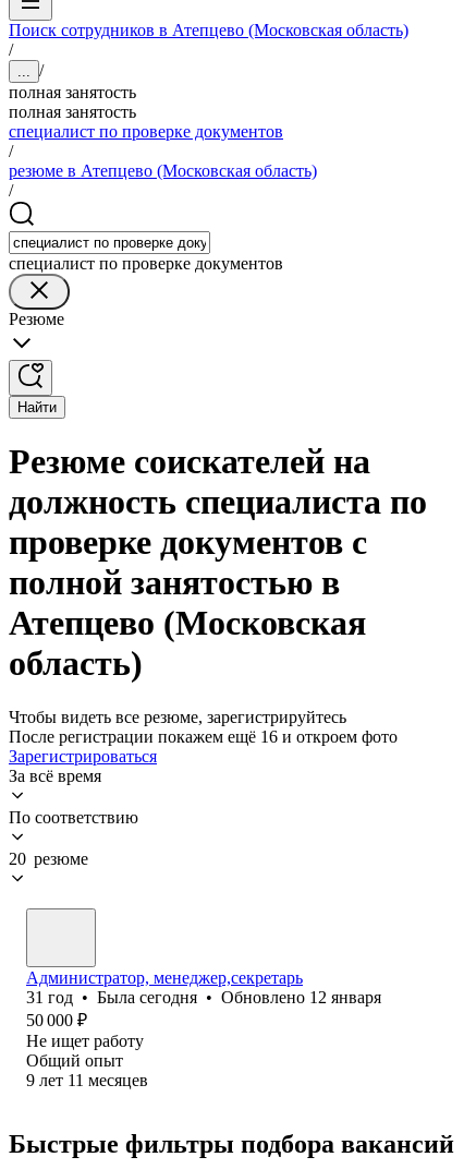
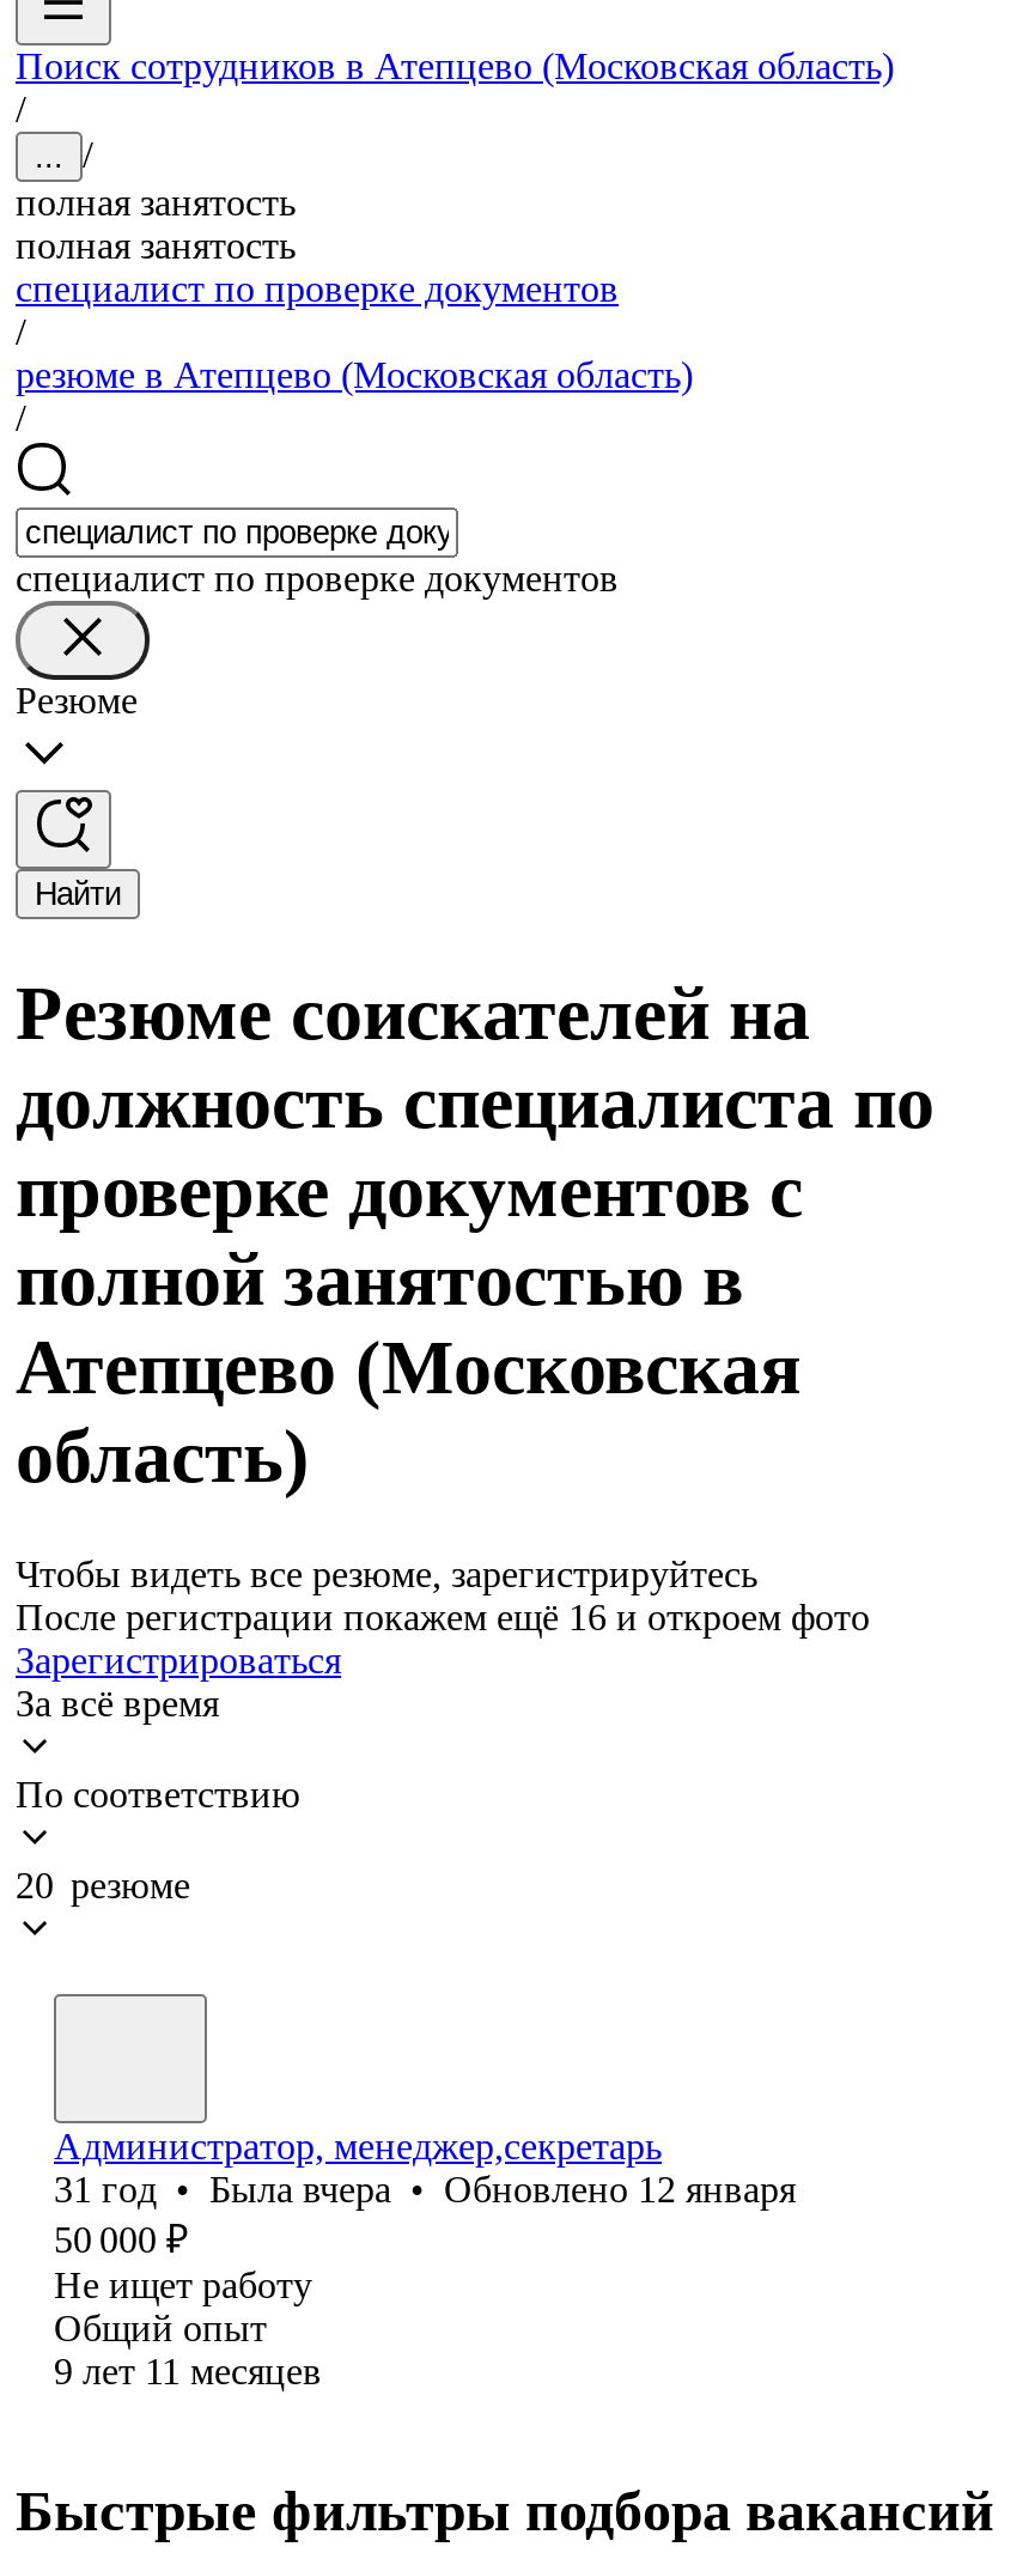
[26,988,381,1006] 31 год • Была сегодня • Обновлено12 января -> [54,2169,796,2209] 31 год • Была вчера • Обновлено12 января

